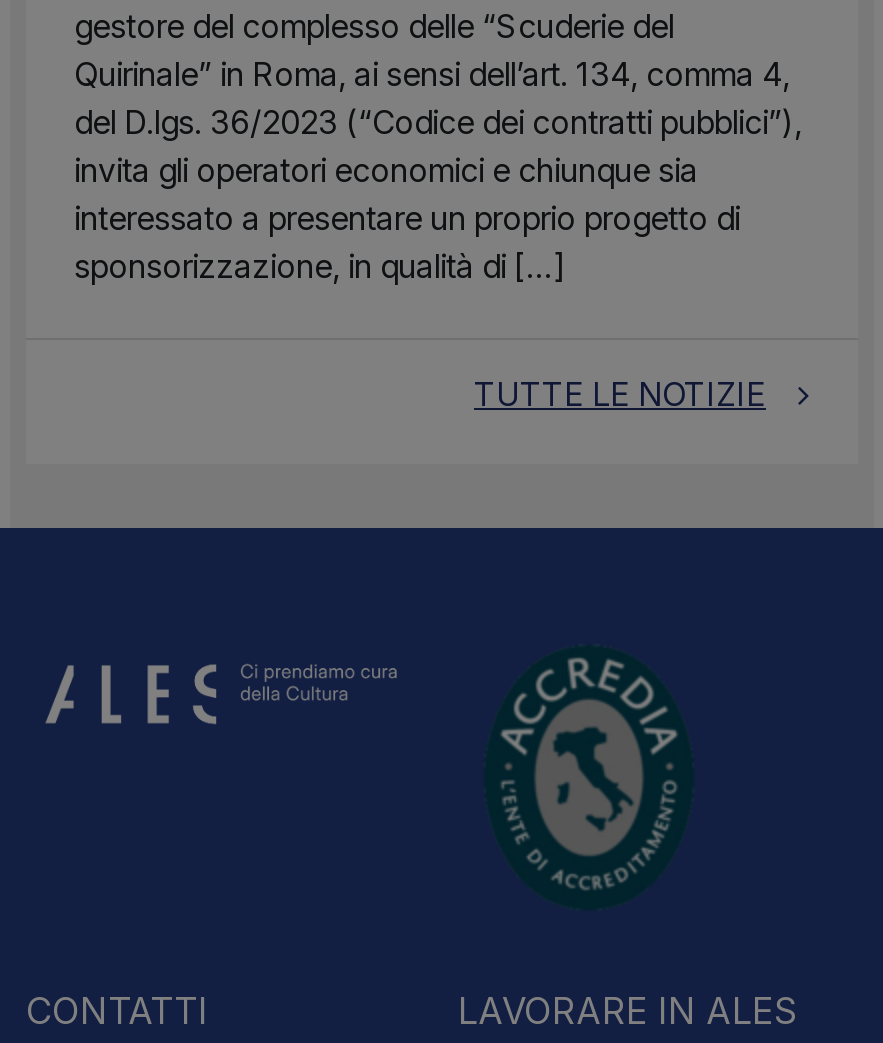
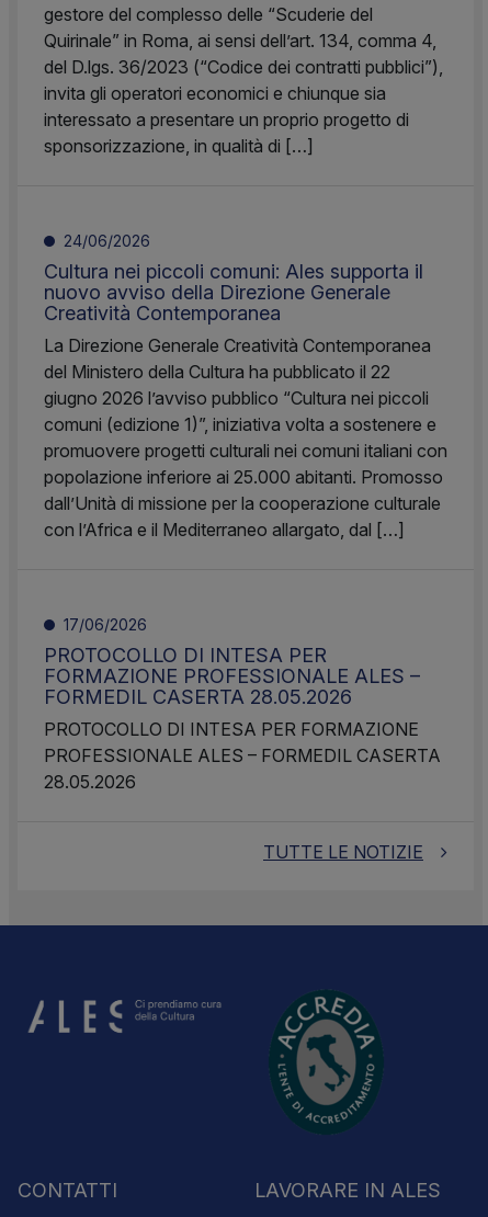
none -> [44,231,447,541] 24/06/2026 | Cultura nei piccoli comuni: Ales supporta il | nuovo avviso della Direzione Generale | Creatività Contemporanea | La Direzione Generale Creatività Contemporanea | del Ministero della Cultura ha pubblicato il 22 | giugno 2026 l’avviso pubblico “Cultura nei piccoli | comuni (edizione 1)”, iniziativa volta a sostenere e | promuovere progetti culturali nei comuni italiani con | popolazione inferiore ai 25.000 abitanti. Promosso | dall’Unità di missione per la cooperazione culturale | con l’Africa e il Mediterraneo allargato, dal […]
none -> [44,615,441,793] 17/06/2026 | PROTOCOLLO DI INTESA PER | FORMAZIONE PROFESSIONALE ALES – | FORMEDIL CASERTA 28.05.2026 | PROTOCOLLO DI INTESA PER FORMAZIONE | PROFESSIONALE ALES – FORMEDIL CASERTA | 28.05.2026

